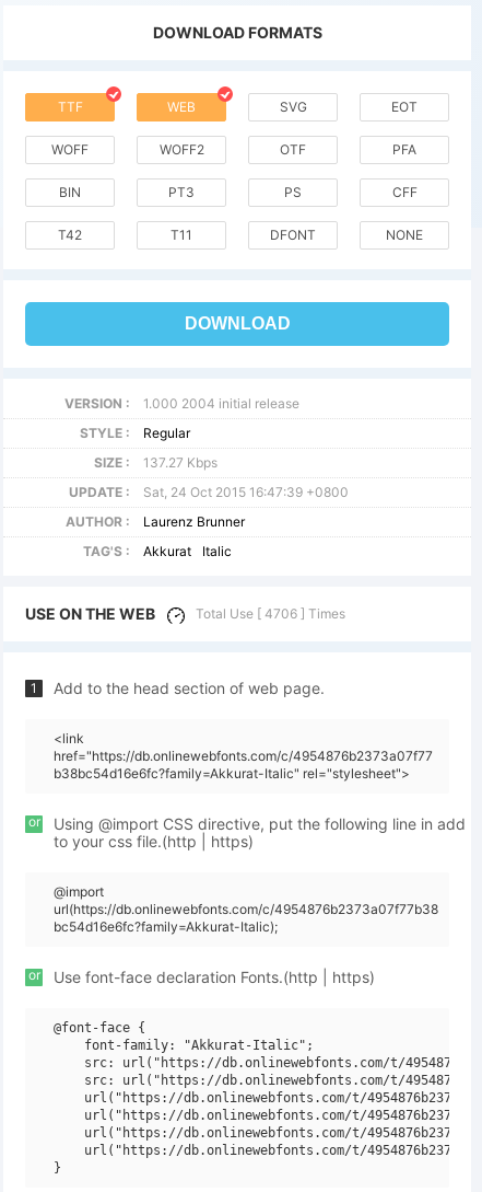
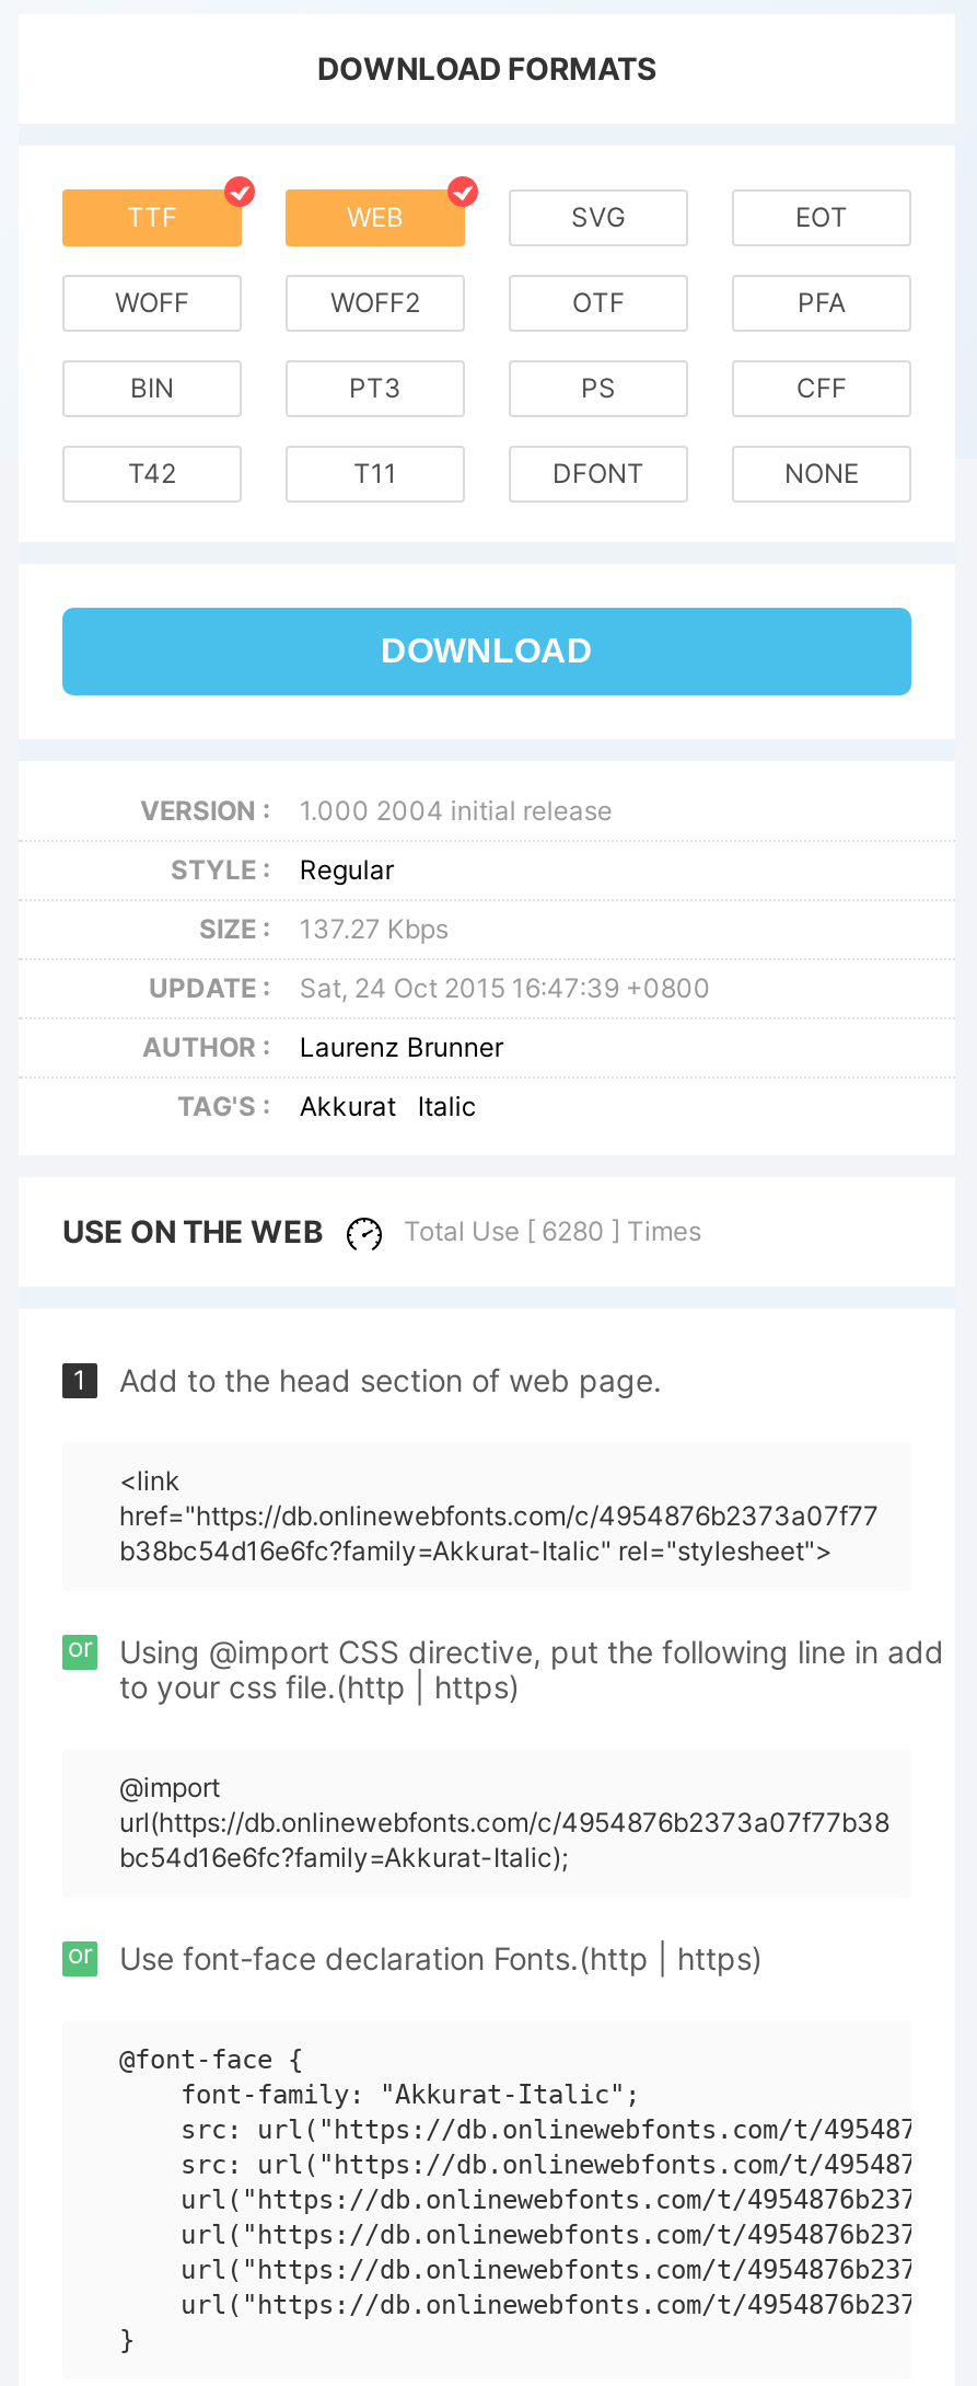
[196,605,345,622] Total Use [ 4706 ] Times -> [404,1214,701,1247] Total Use [ 6280 ] Times

